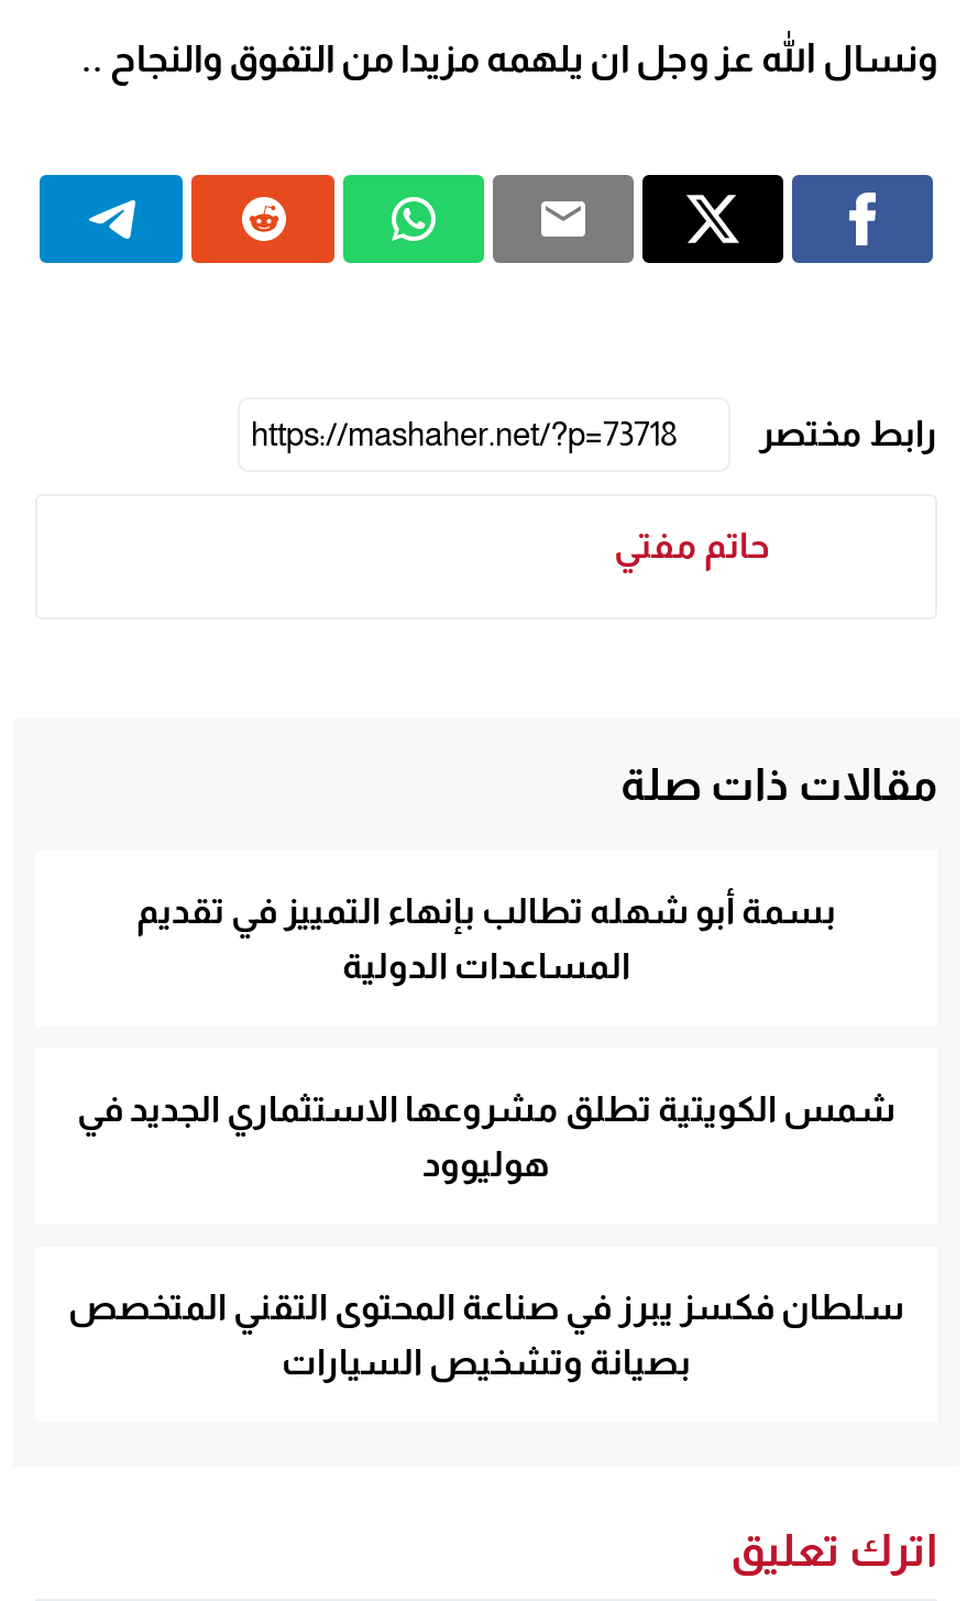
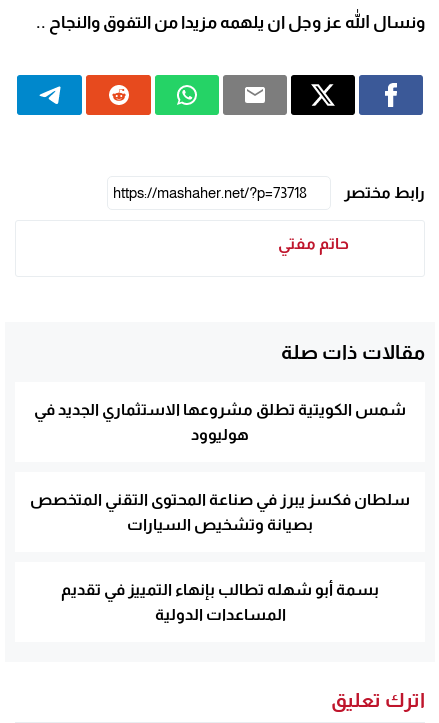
moved [136,893,836,985] -> [61,581,379,623]: بسمة أبو شهله تطالب بإنهاء التمييز في تقديم | المساعدات الدولية
moved [68,1091,904,1381] -> [30,401,410,533]: شمس الكويتية تطلق مشروعها الاستثماري الجديد في | هوليوود | سلطان فكسز يبرز في صناعة المحتوى التقني المتخصص | بصيانة وتشخيص السيارات

